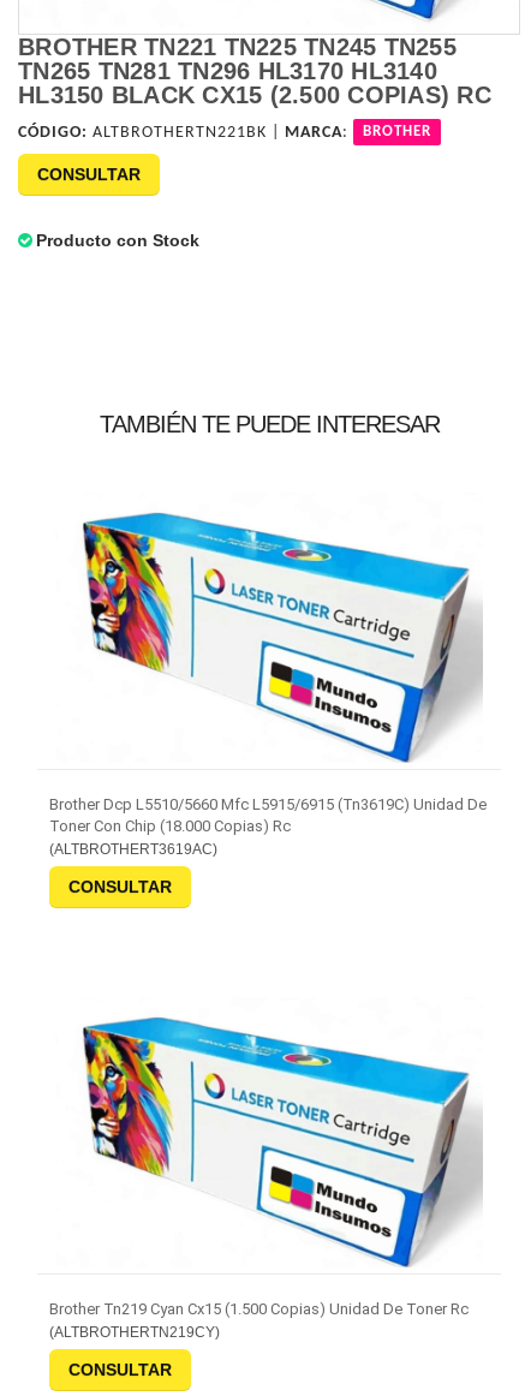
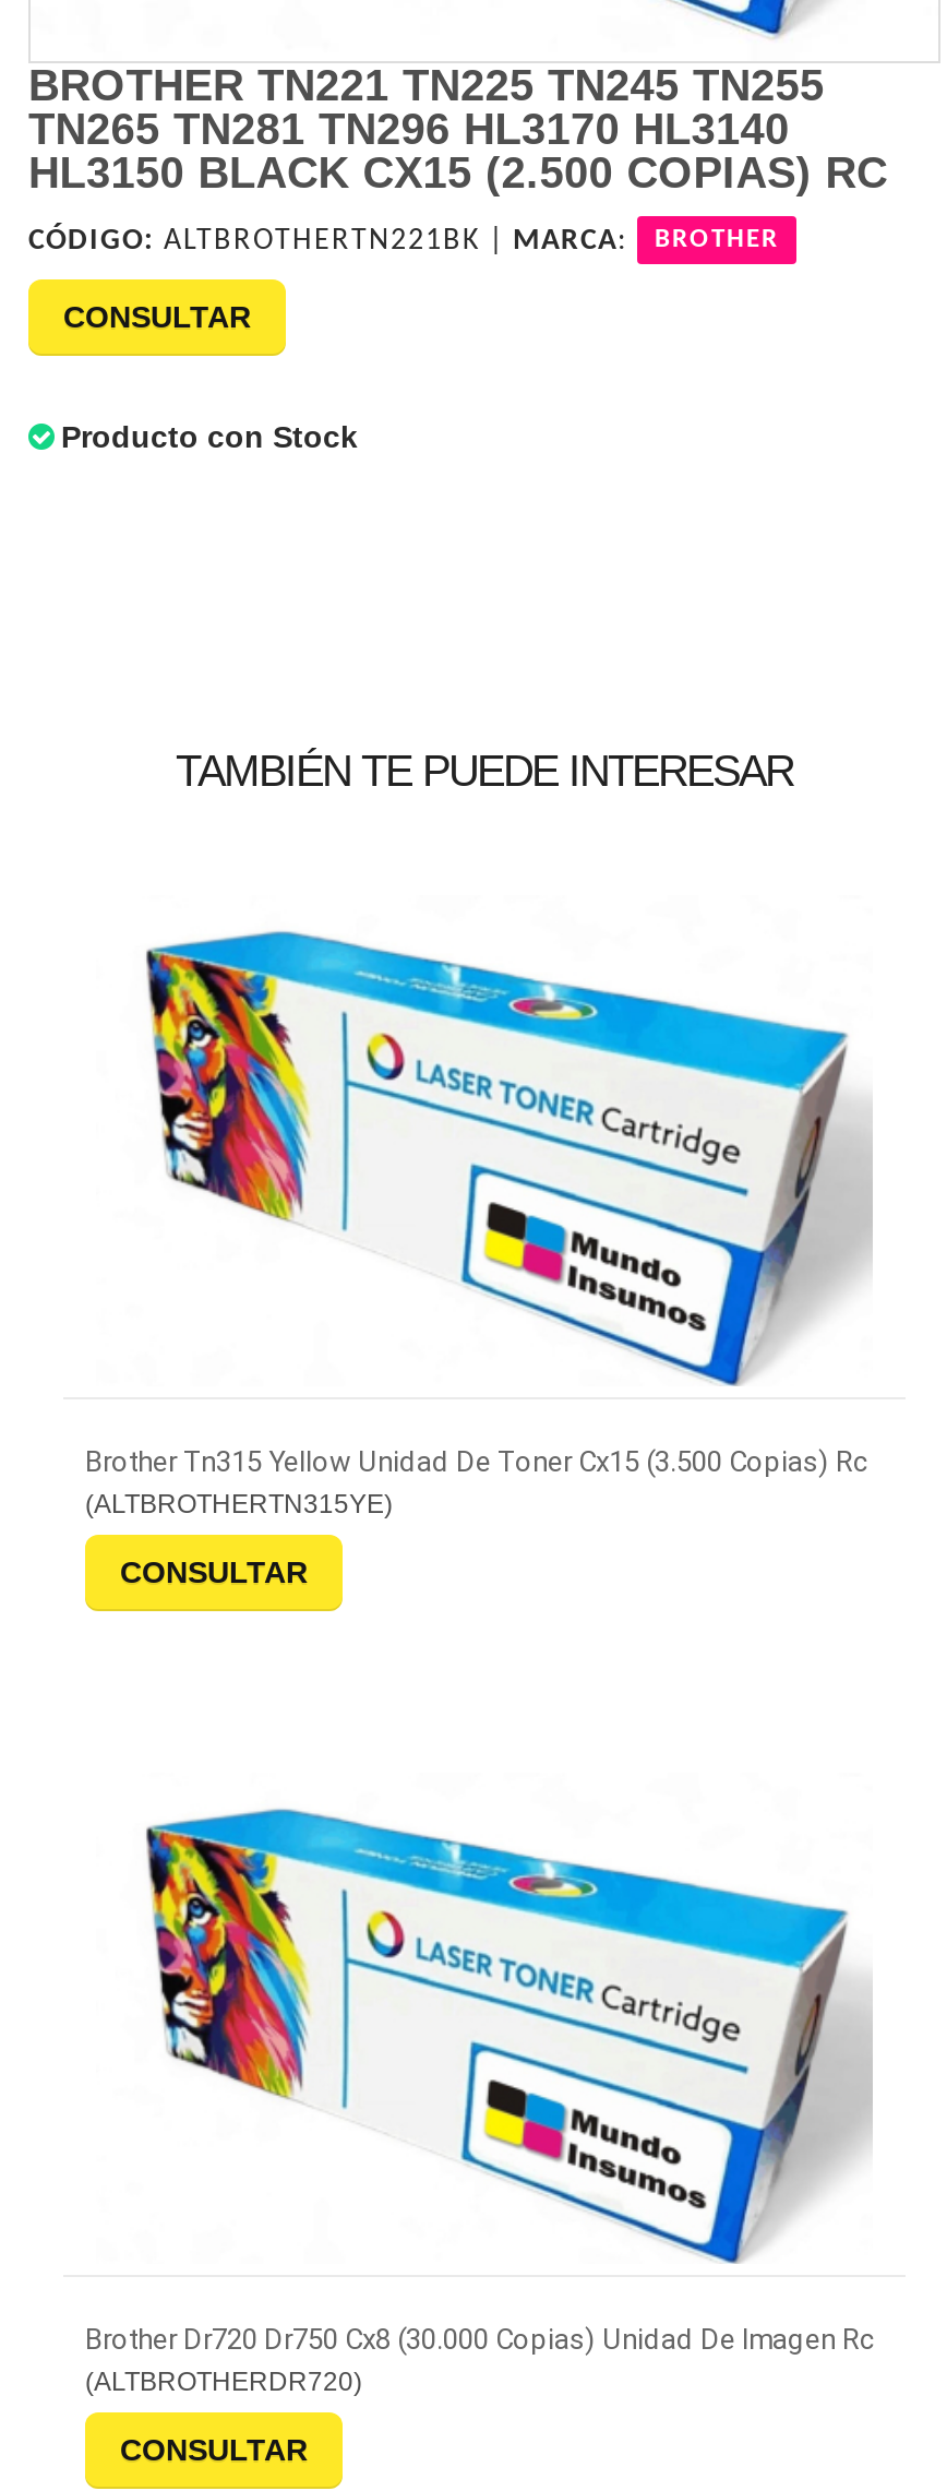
[49,796,487,858] Brother Dcp L5510/5660 Mfc L5915/6915 (Tn3619C) Unidad De | Toner Con Chip (18.000 Copias) Rc | (ALTBROTHERT3619AC) -> [85,1446,868,1520] Brother Tn315 Yellow Unidad De Toner Cx15 (3.500 Copias) Rc | (ALTBROTHERTN315YE)
[49,1300,469,1341] Brother Tn219 Cyan Cx15 (1.500 Copias) Unidad De Toner Rc | (ALTBROTHERTN219CY) -> [85,2324,875,2398] Brother Dr720 Dr750 Cx8 (30.000 Copias) Unidad De Imagen Rc | (ALTBROTHERDR720)

